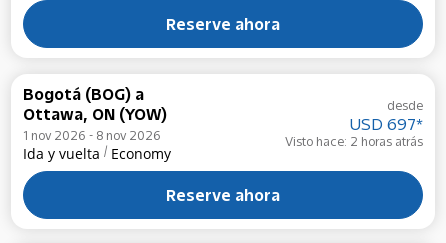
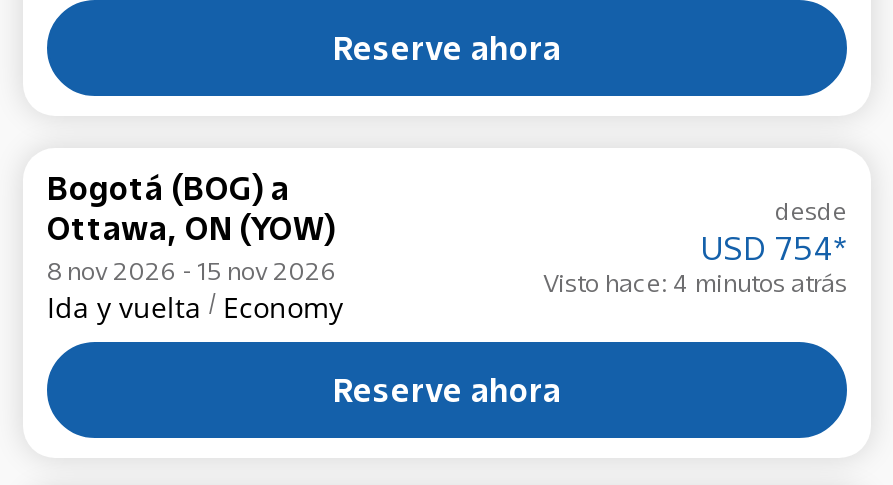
[350,112,423,134] USD 697* -> [701,225,847,269] USD 754*
[23,127,161,144] 1 nov 2026 - 8 nov 2026 -> [47,254,337,288] 8 nov 2026 - 15 nov 2026
[285,132,423,149] Visto hace: 2 horas atrás -> [543,265,847,299] Visto hace: 4 minutos atrás

